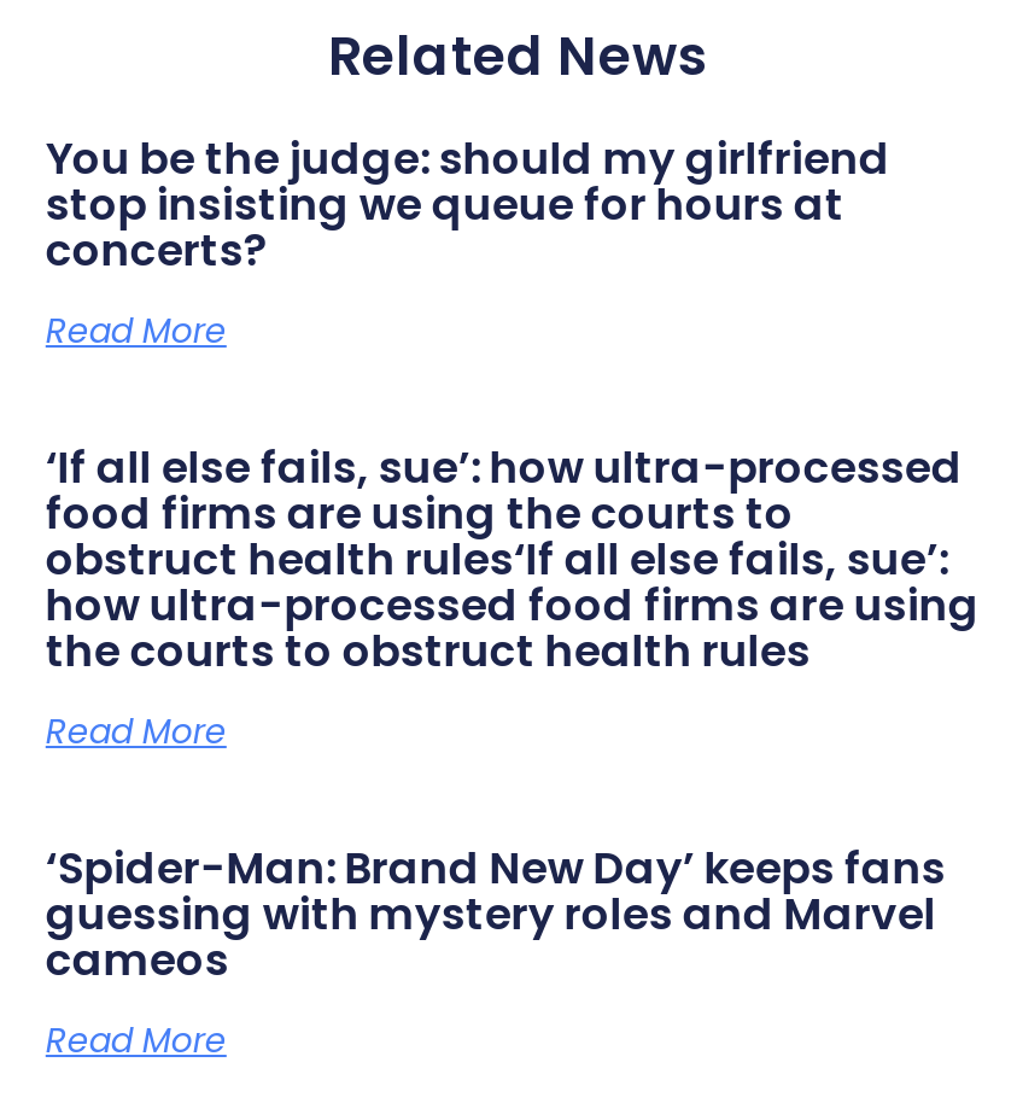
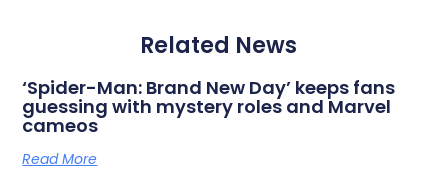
[46,126,979,754] You be the judge: should my girlfriend | stop insisting we queue for hours at | concerts? | Read More | ‘If all else fails, sue’: how ultra-processed | food firms are using the courts to | obstruct health rules‘If all else fails, sue’: | how ultra-processed food firms are using | the courts to obstruct health rules | Read More -> none

